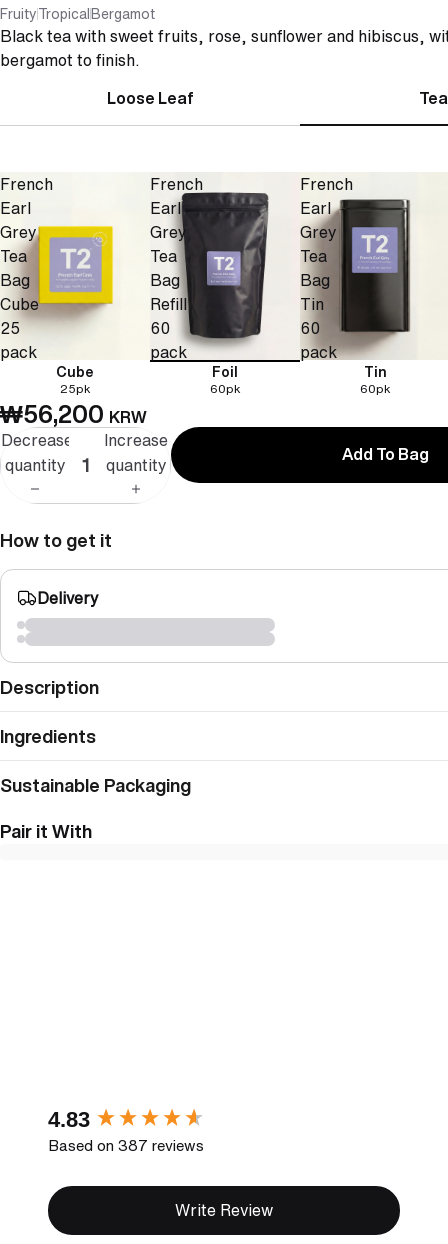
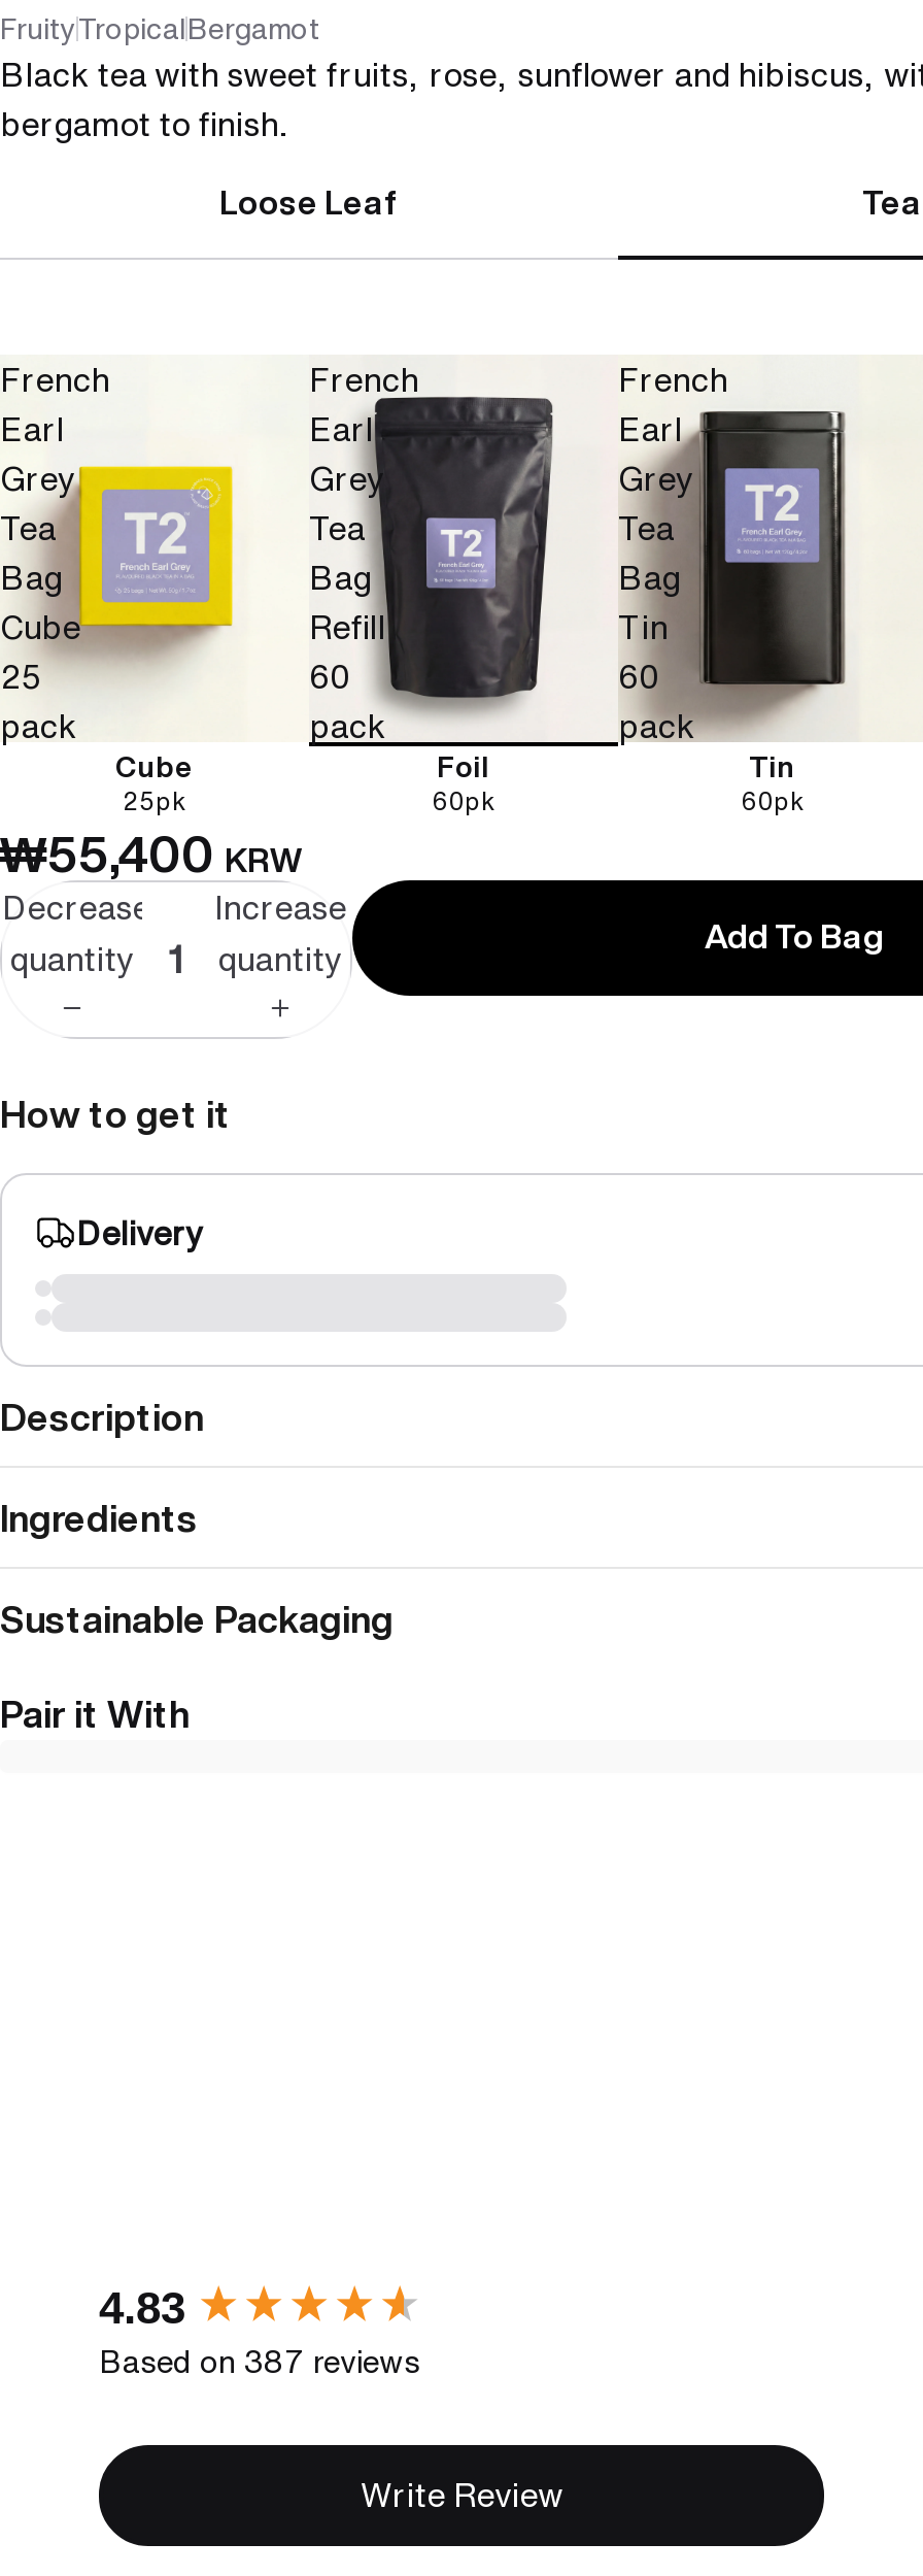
[0,395,147,431] ₩56,200 KRW -> [0,815,303,890] ₩55,400 KRW

